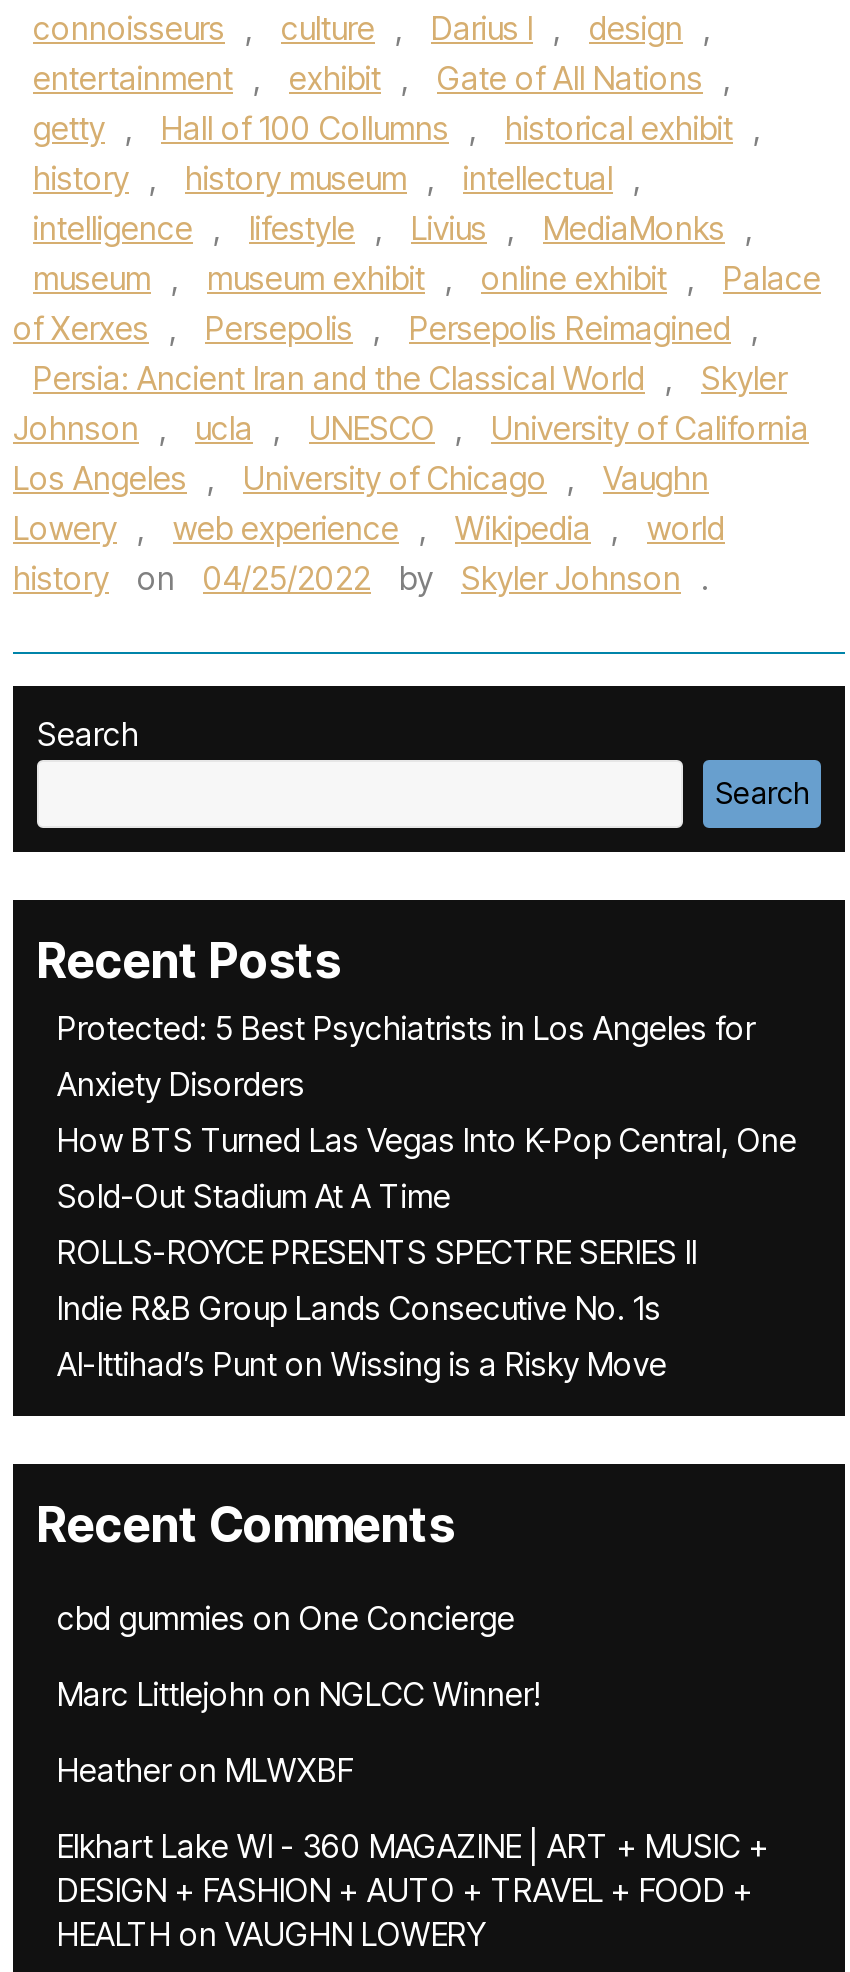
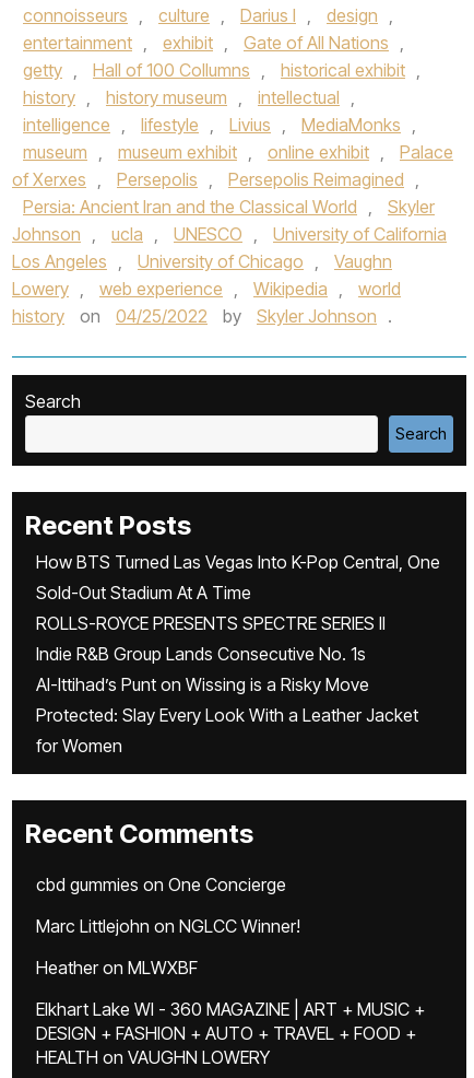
[57,1008,755,1104] Protected: 5 Best Psychiatrists in Los Angeles for | Anxiety Disorders -> none
moved [57,1120,797,1384] -> [36,551,440,695]: How BTS Turned Las Vegas Into K-Pop Central, One | Sold-Out Stadium At A Time | ROLLS-ROYCE PRESENTS SPECTRE SERIES II | Indie R&B Group Lands Consecutive No. 1s | Al-Ittihad’s Punt on Wissing is a Risky Move
none -> [36,704,418,757] Protected: Slay Every Look With a Leather Jacket | for Women

